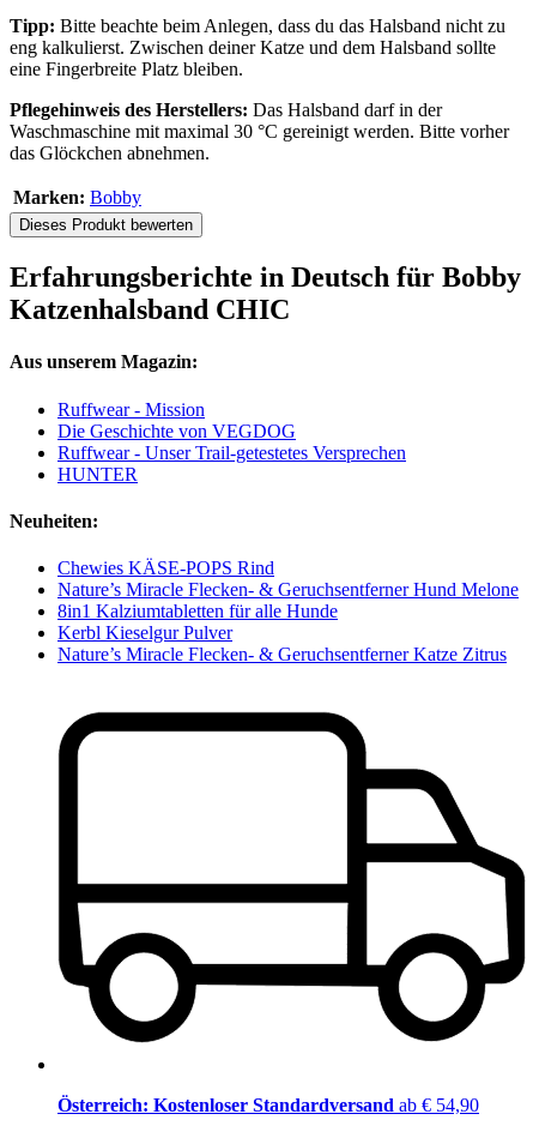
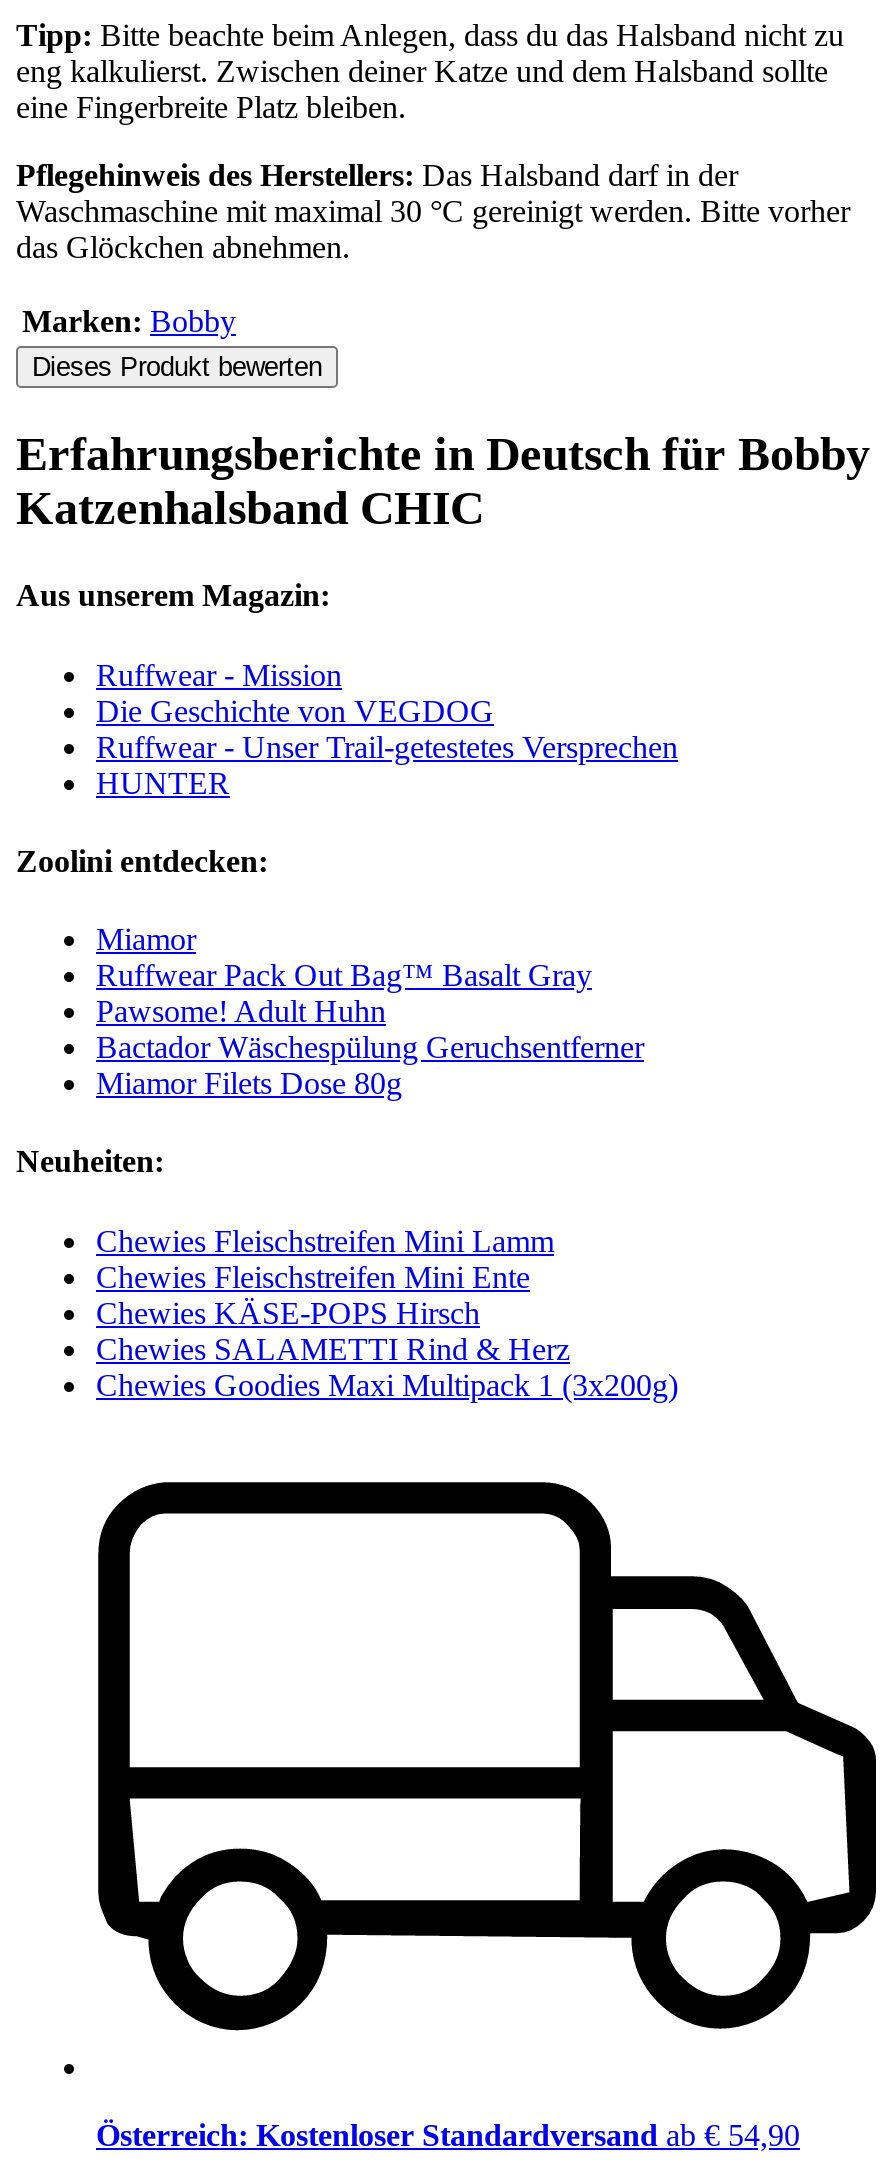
none -> [16,844,644,1100] Zoolini entdecken: | Miamor | Ruffwear Pack Out Bag™ Basalt Gray | Pawsome! Adult Huhn | Bactador Wäschespülung Geruchsentferner | Miamor Filets Dose 80g
[57,558,519,665] Chewies KÄSE-POPS Rind | Nature’s Miracle Flecken- & Geruchsentferner Hund Melone | 8in1 Kalziumtabletten für alle Hunde | Kerbl Kieselgur Pulver | Nature’s Miracle Flecken- & Geruchsentferner Katze Zitrus -> [96,1223,678,1401] Chewies Fleischstreifen Mini Lamm | Chewies Fleischstreifen Mini Ente | Chewies KÄSE-POPS Hirsch | Chewies SALAMETTI Rind & Herz | Chewies Goodies Maxi Multipack 1 (3x200g)

